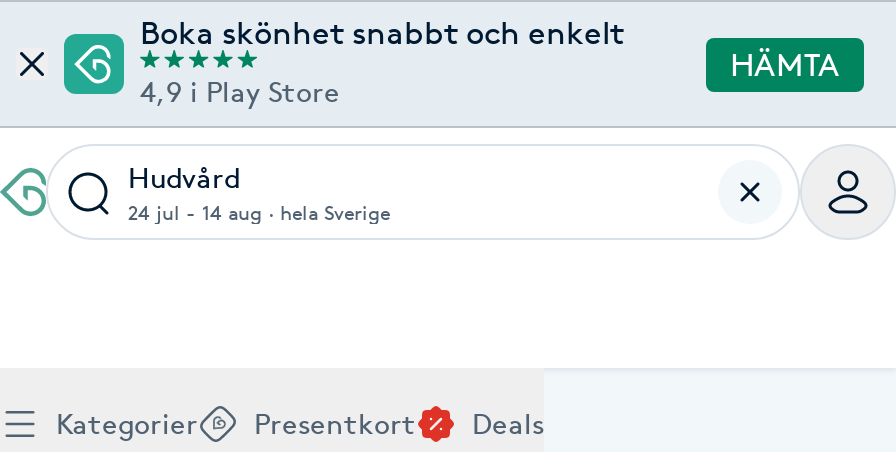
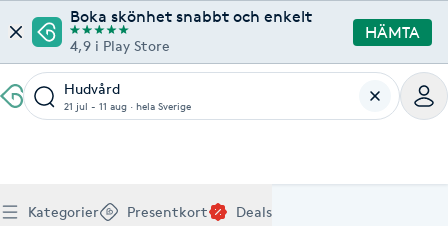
[128,198,390,224] 24 jul - 14 aug · hela Sverige -> [64,99,191,112] 21 jul - 11 aug · hela Sverige

